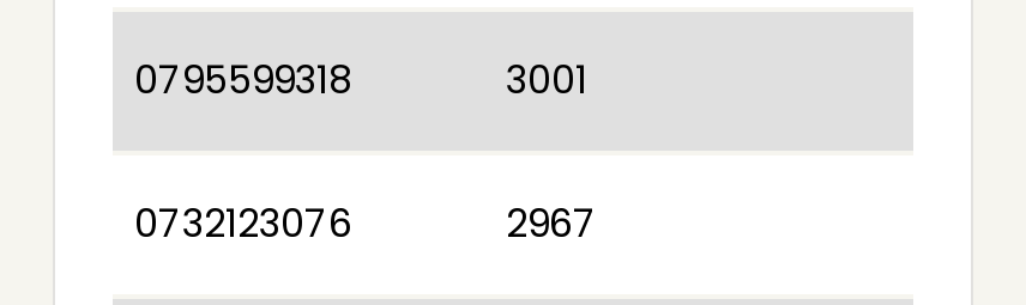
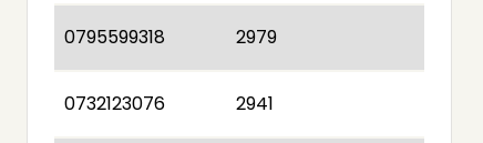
[506,53,587,108] 3001 -> [236,24,277,50] 2979
[506,196,597,251] 2967 -> [236,91,274,116] 2941

